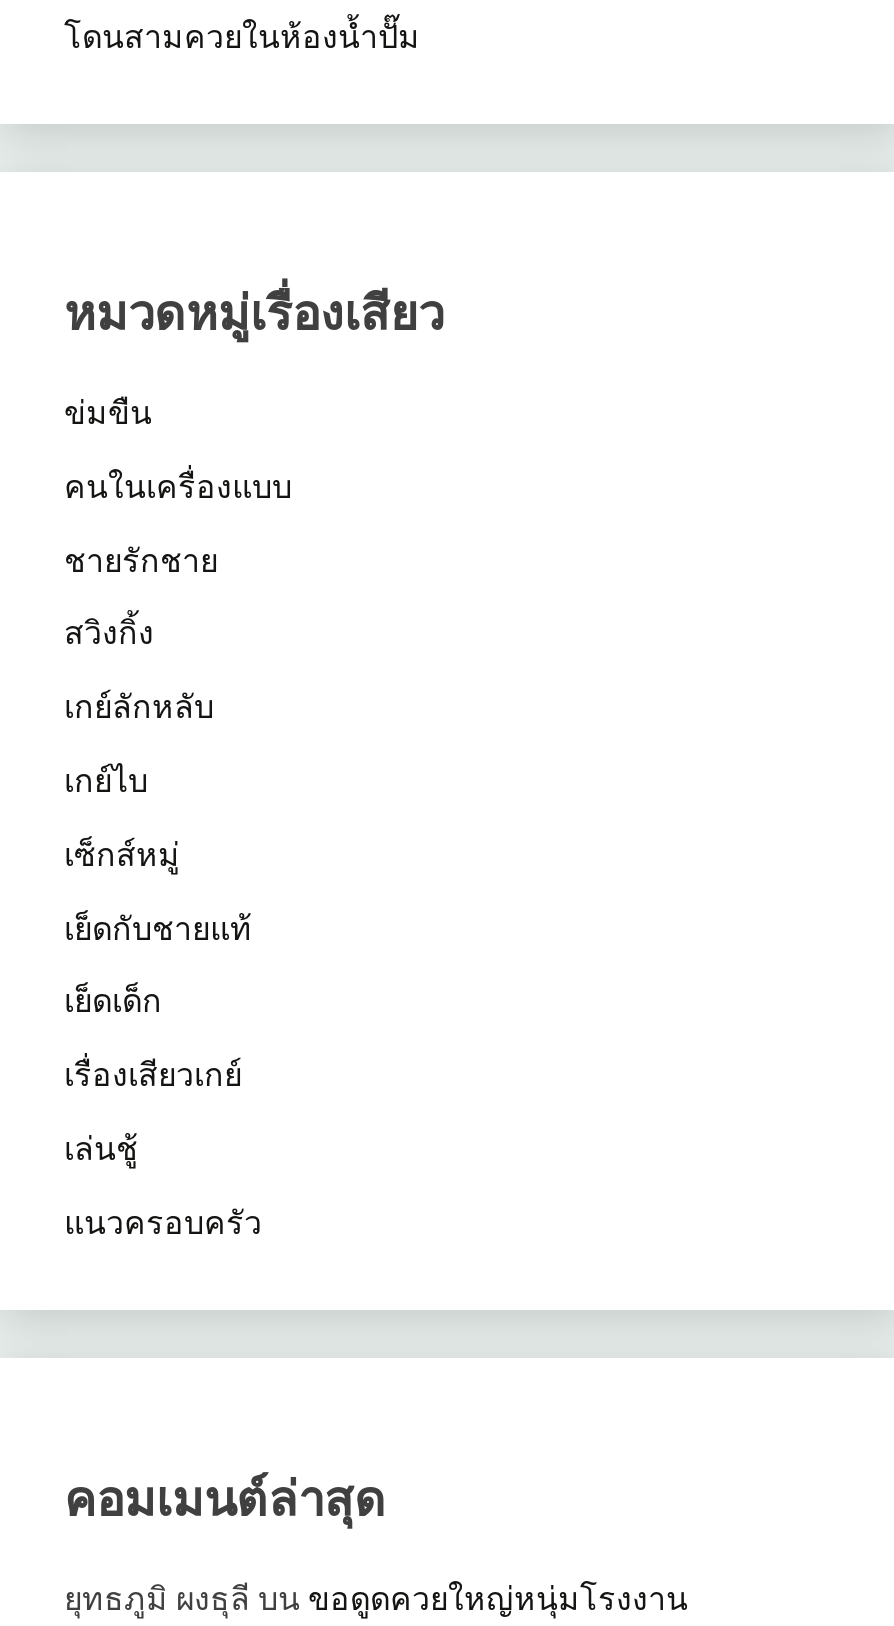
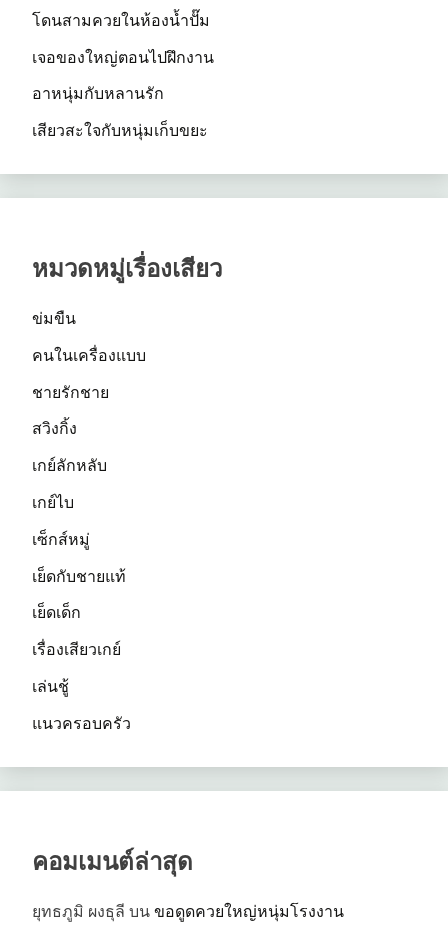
none -> [32,47,214,140] เจอของใหญ่ตอนไปฝึกงาน | อาหนุ่มกับหลานรัก | เสียวสะใจกับหนุ่มเก็บขยะ

